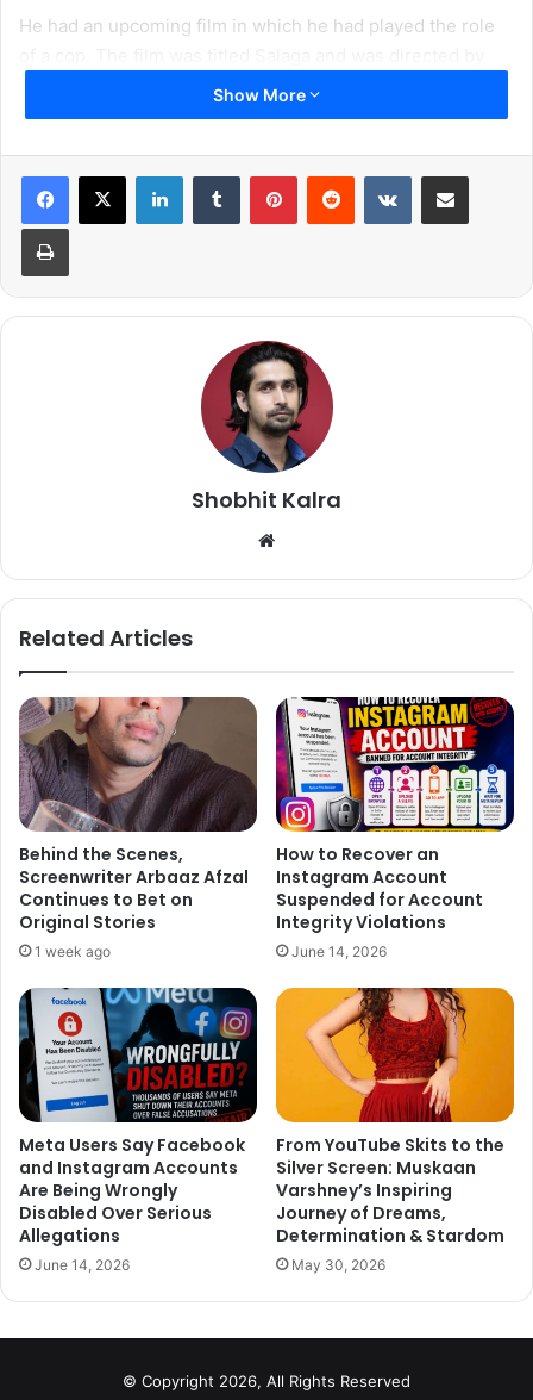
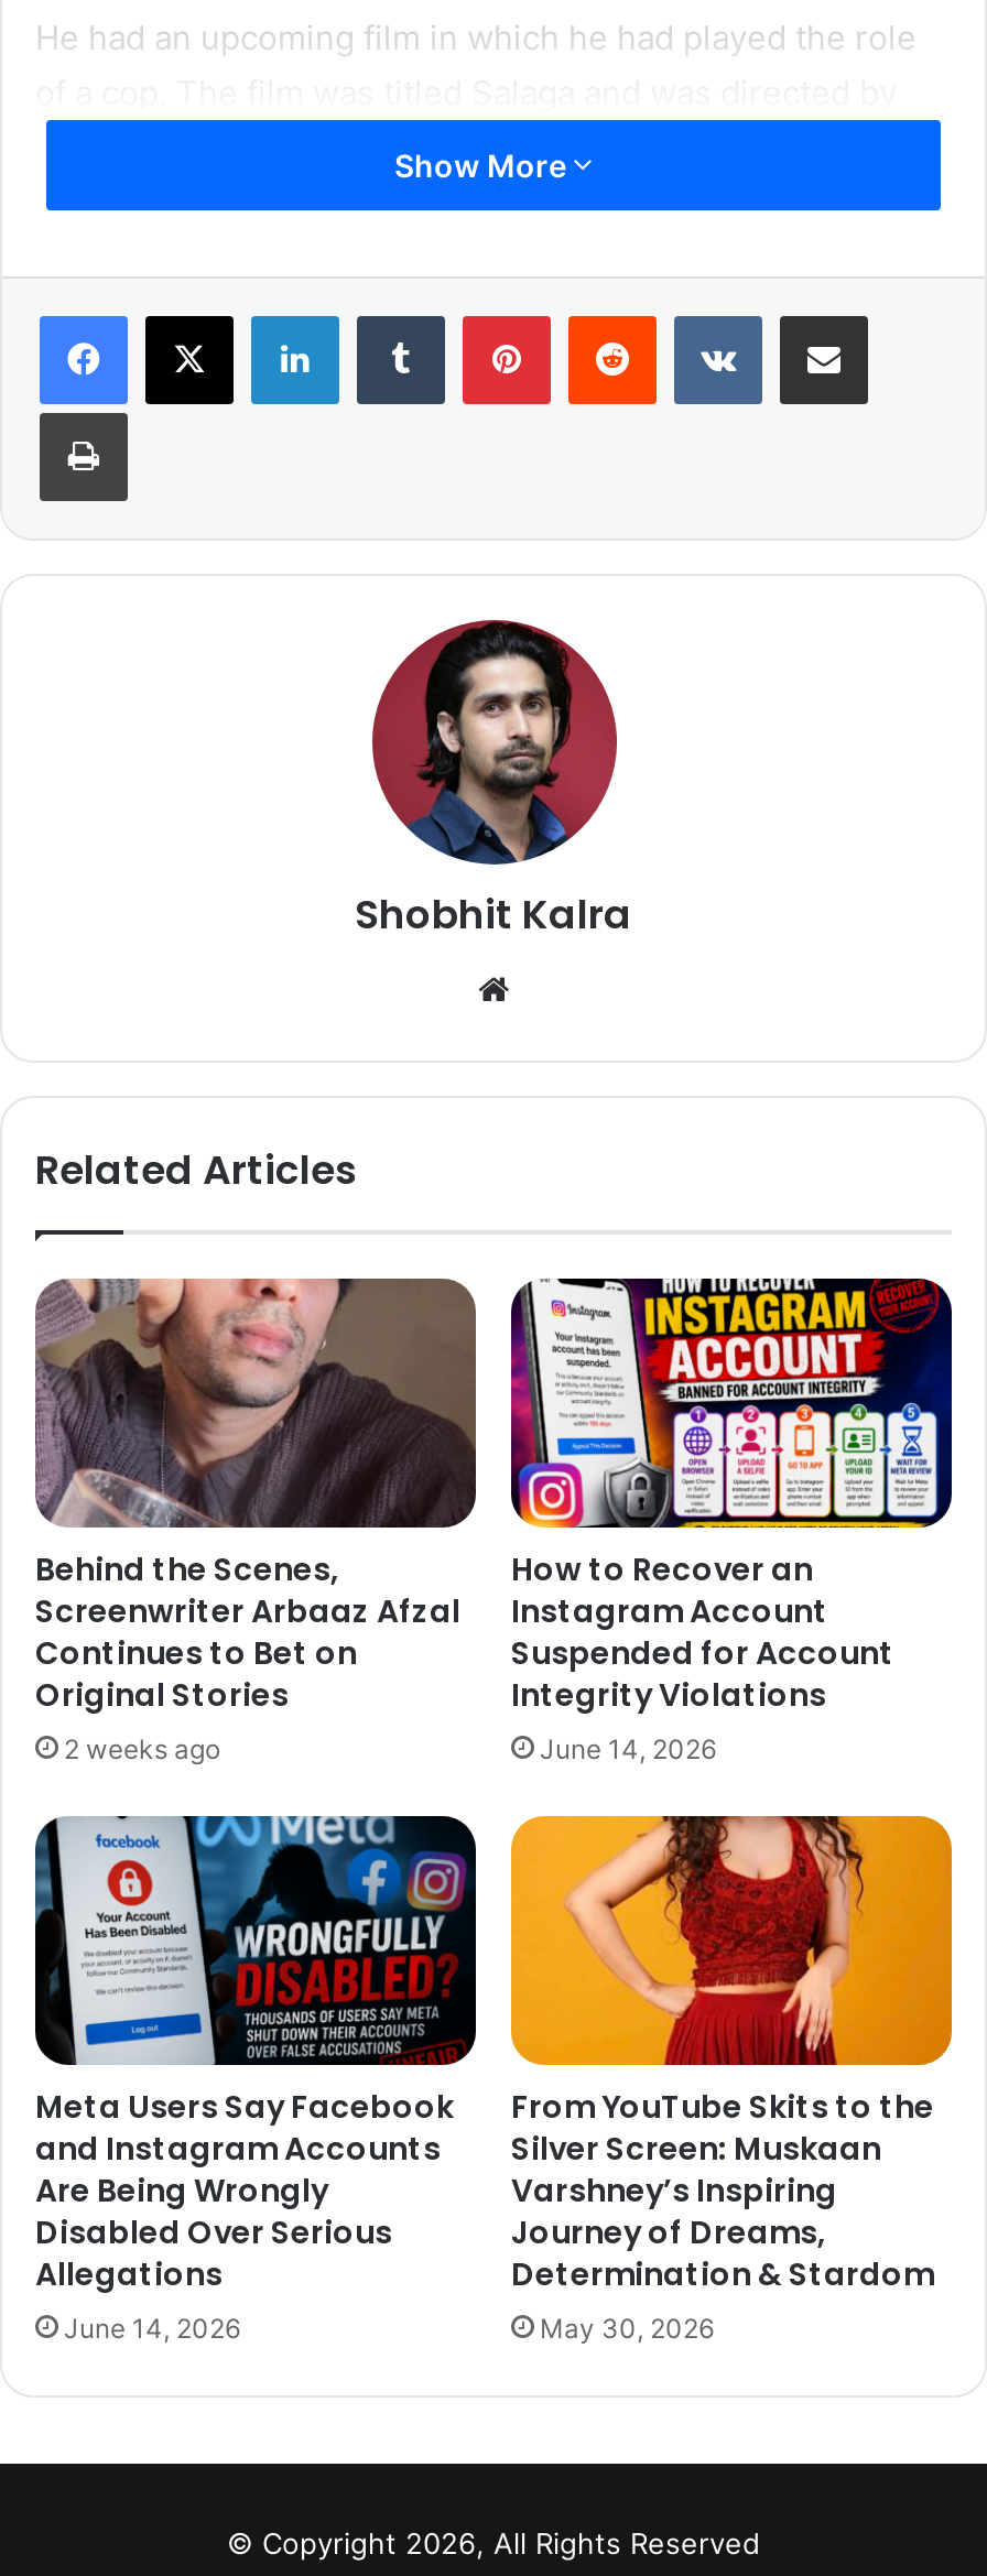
[35,943,111,960] 1 week ago -> [64,1733,220,1766] 2 weeks ago

